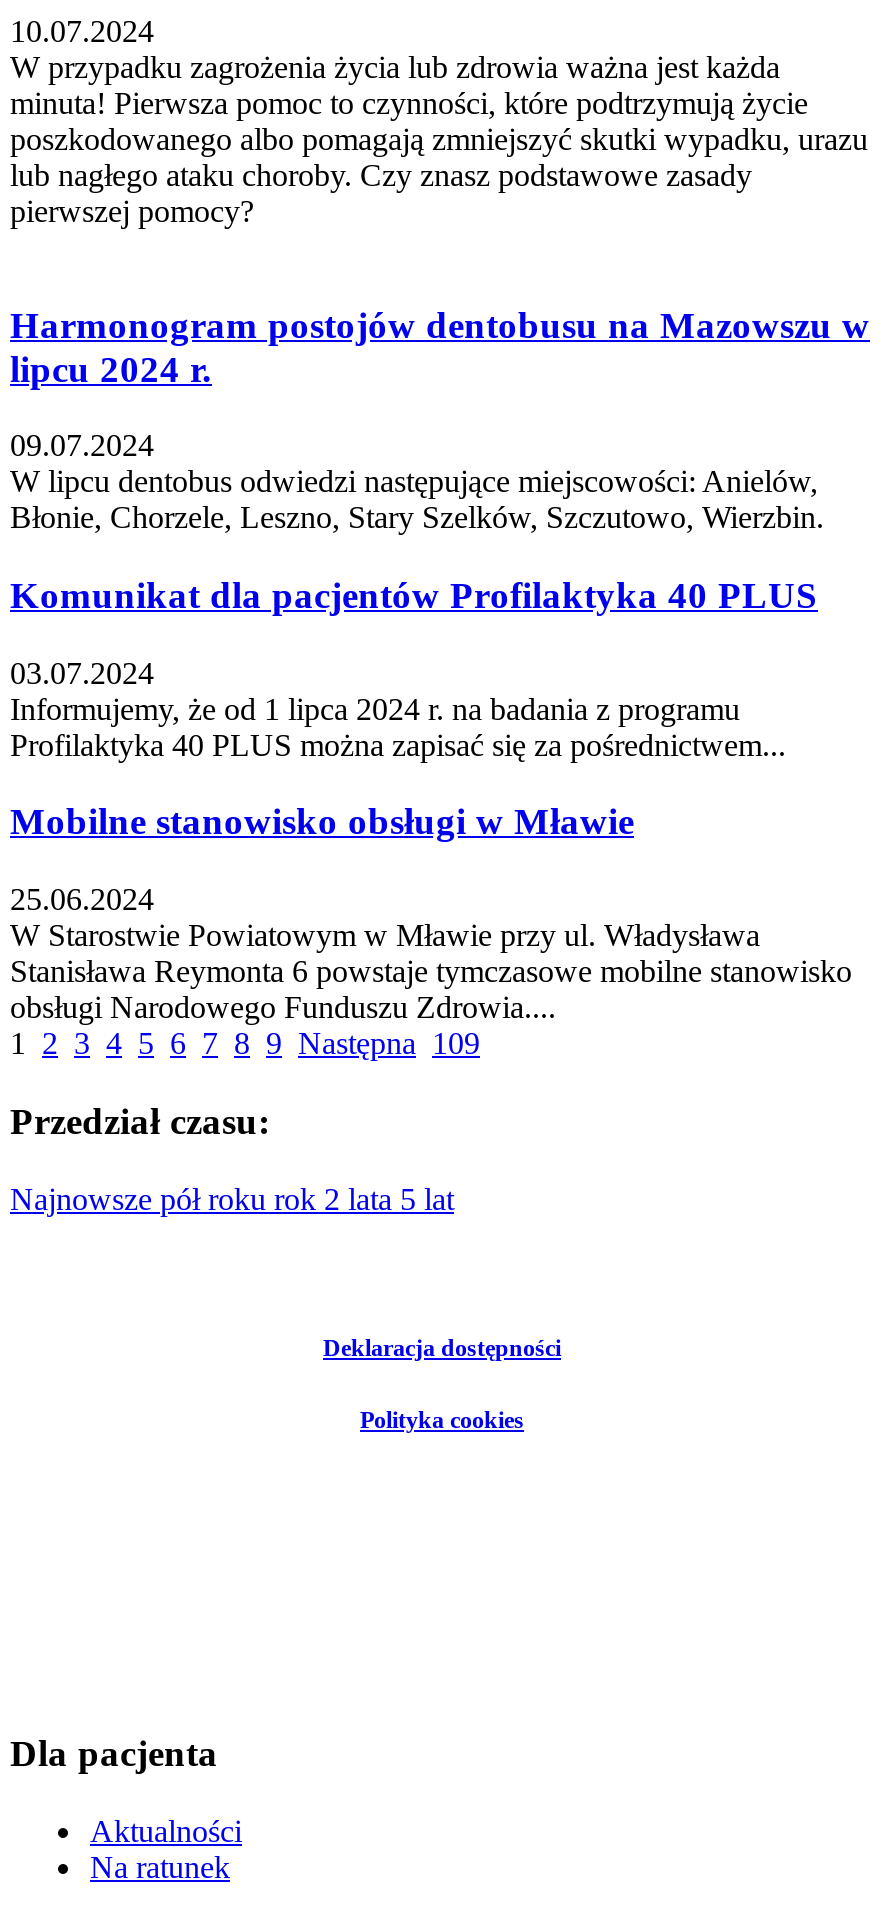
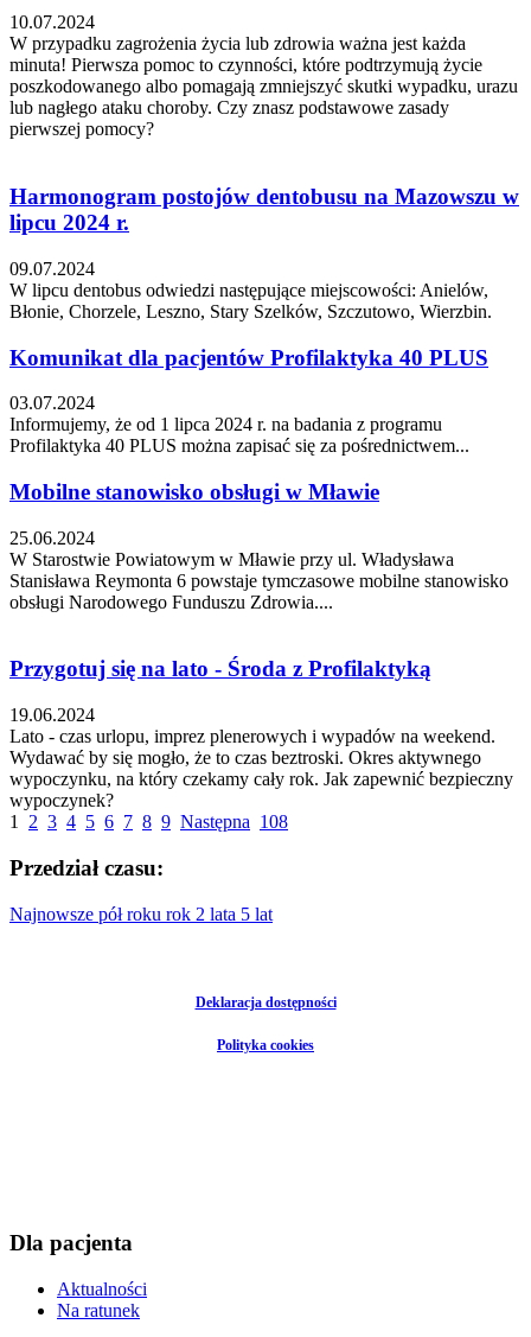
[10,1026,480,1060] 1 2 3 4 5 6 7 8 9 Następna 109 -> [9,657,513,832] Przygotuj się na lato - Środa z Profilaktyką | 19.06.2024 | Lato - czas urlopu, imprez plenerowych i wypadów na weekend. | Wydawać by się mogło, że to czas beztroski. Okres aktywnego | wypoczynku, na który czekamy cały rok. Jak zapewnić bezpieczny | wypoczynek? | 1 2 3 4 5 6 7 8 9 Następna 108

